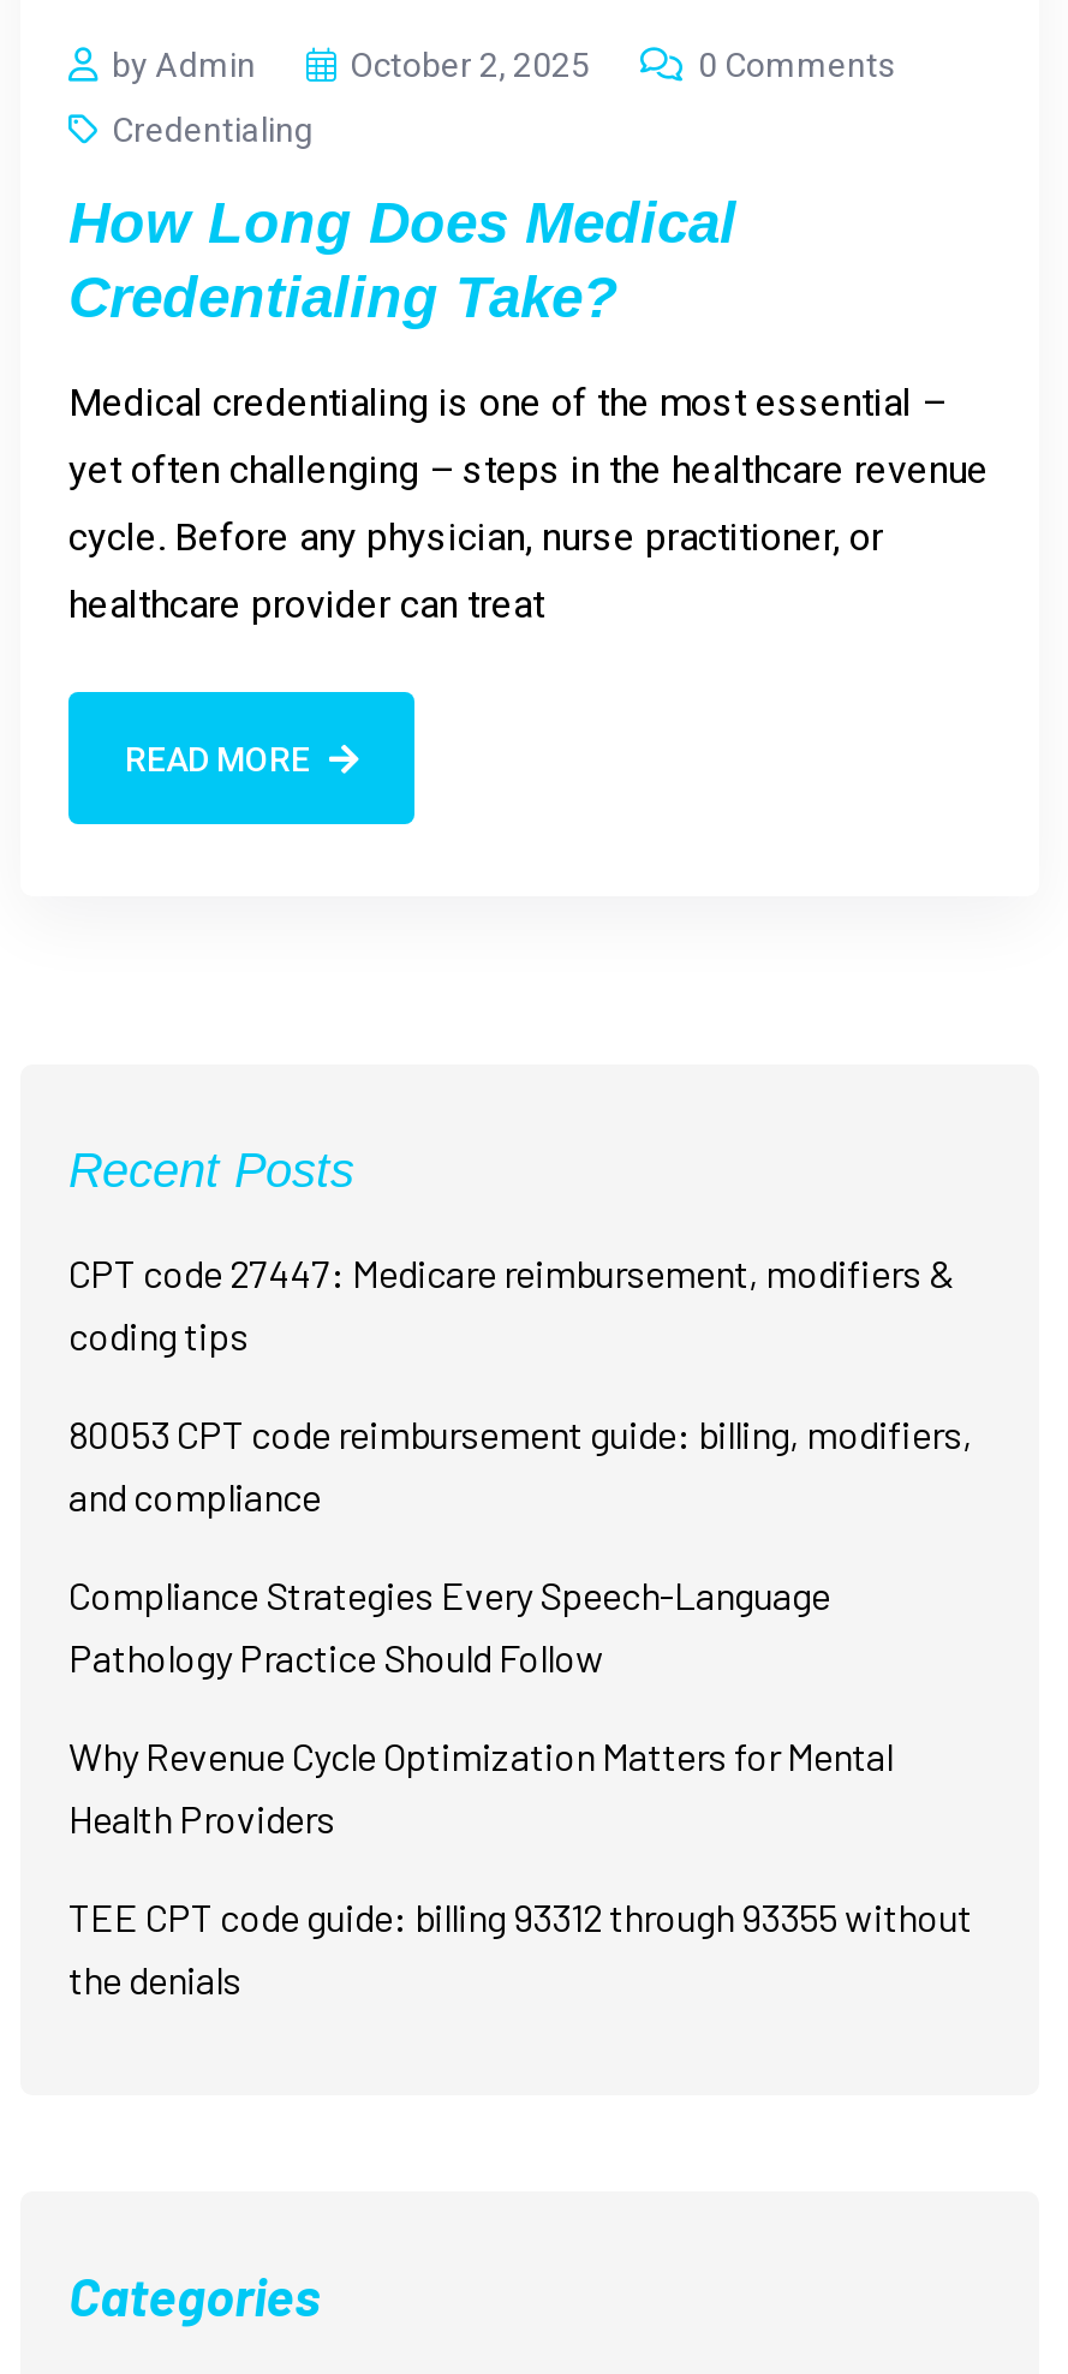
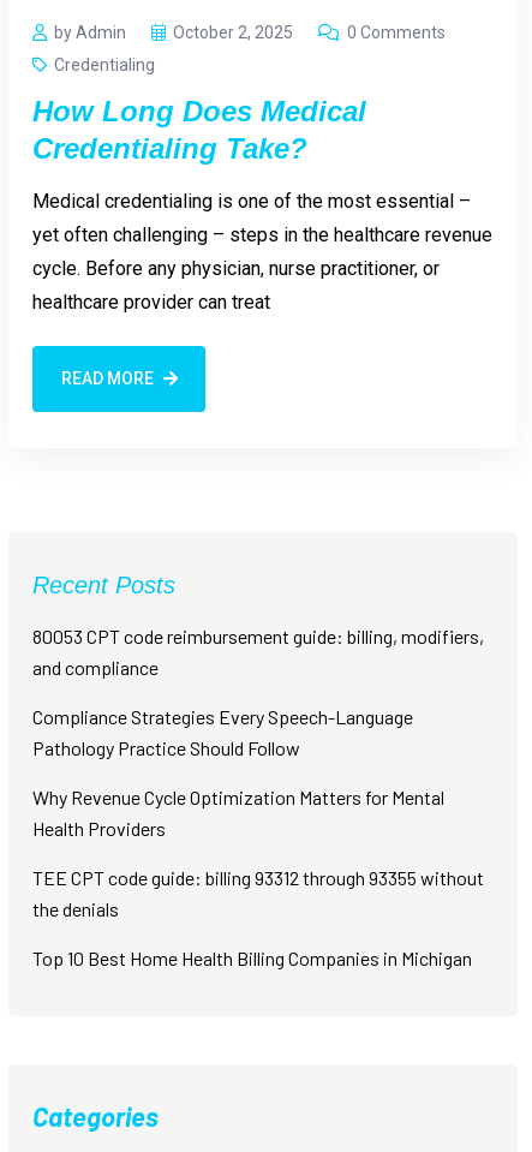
[68,1248,953,1356] CPT code 27447: Medicare reimbursement, modifiers & | coding tips -> none
moved [68,1409,972,2000] -> [32,624,484,920]: 80053 CPT code reimbursement guide: billing, modifiers, | and compliance | Compliance Strategies Every Speech-Language | Pathology Practice Should Follow | Why Revenue Cycle Optimization Matters for Mental | Health Providers | TEE CPT code guide: billing 93312 through 93355 without | the denials
none -> [32,946,472,969] Top 10 Best Home Health Billing Companies in Michigan

